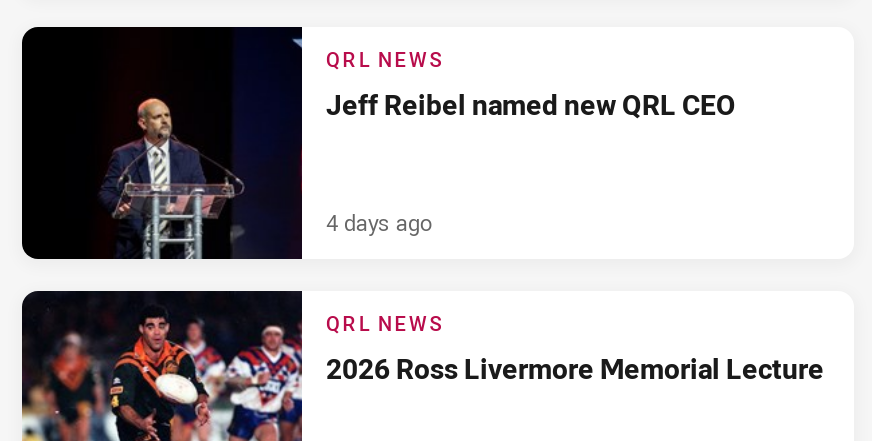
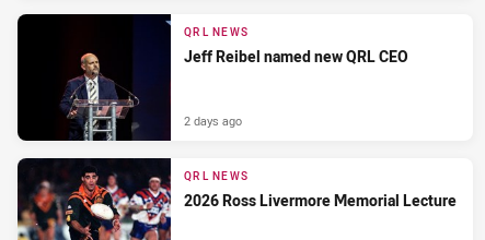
[326,206,432,236] 4 days ago -> [184,112,242,128] 2 days ago

